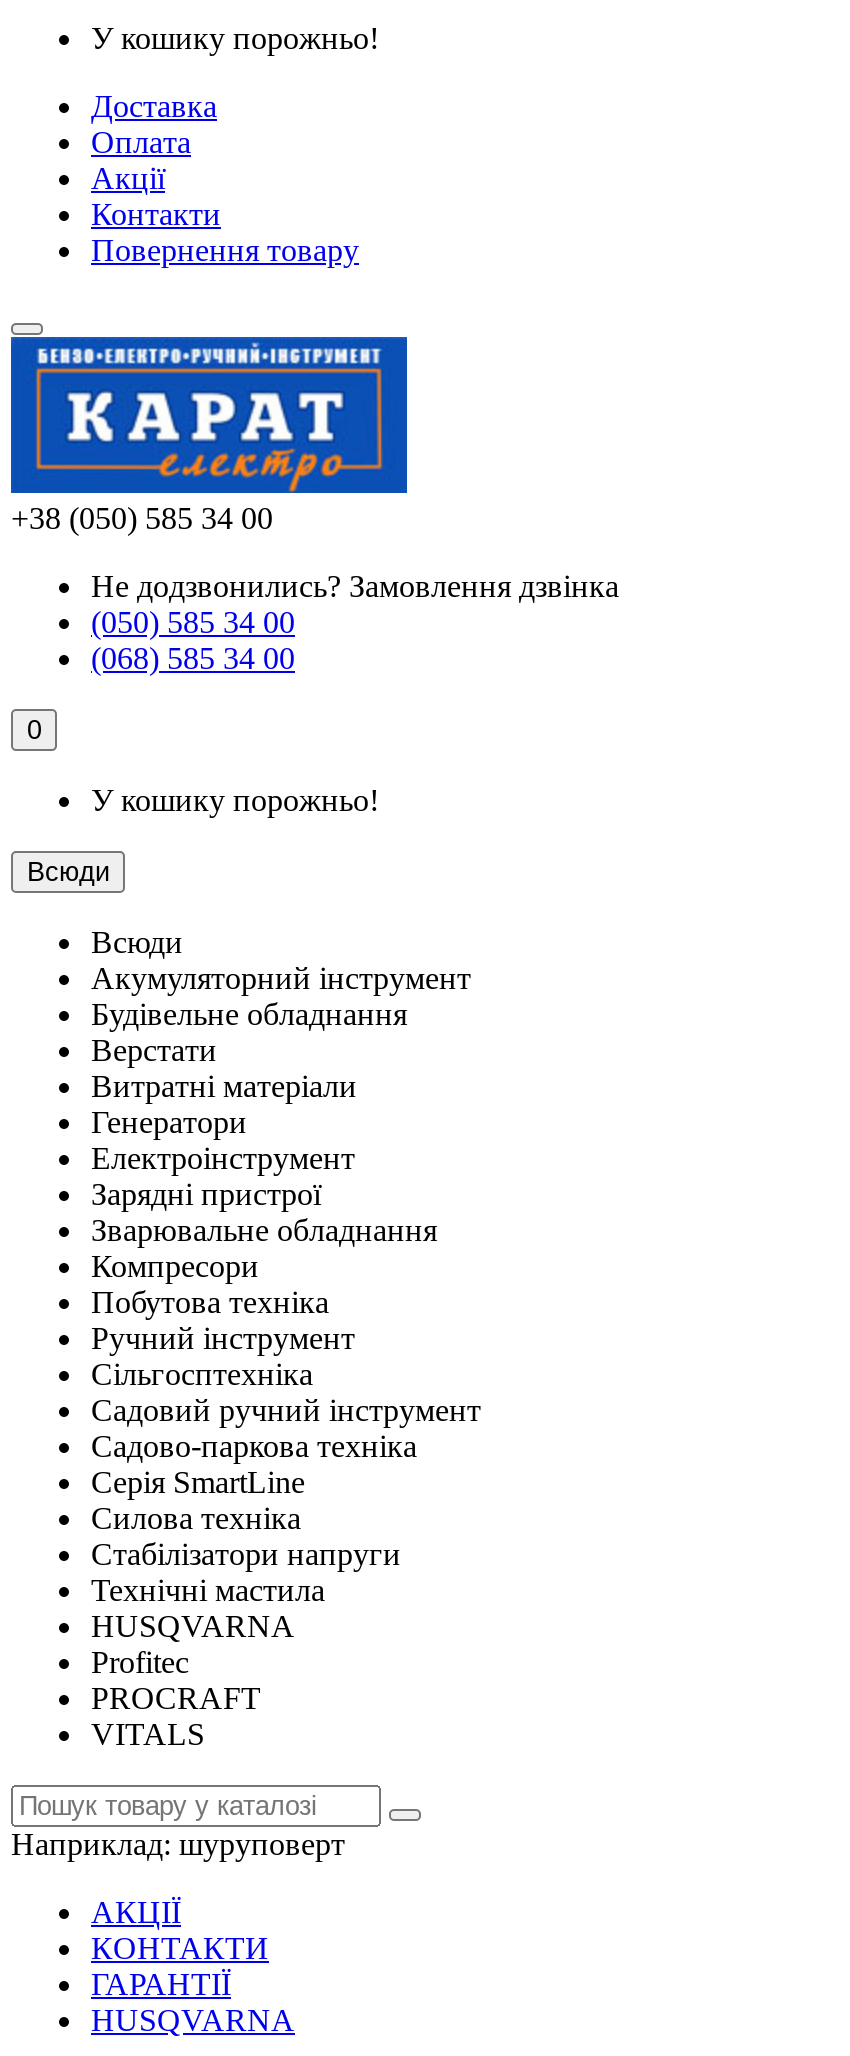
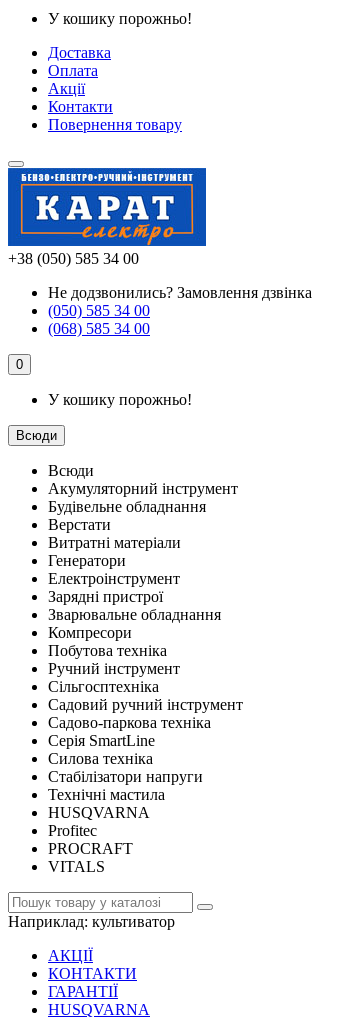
[11,1827,345,1861] Наприклад:шуруповерт -> [8,913,175,930] Наприклад:культиватор

